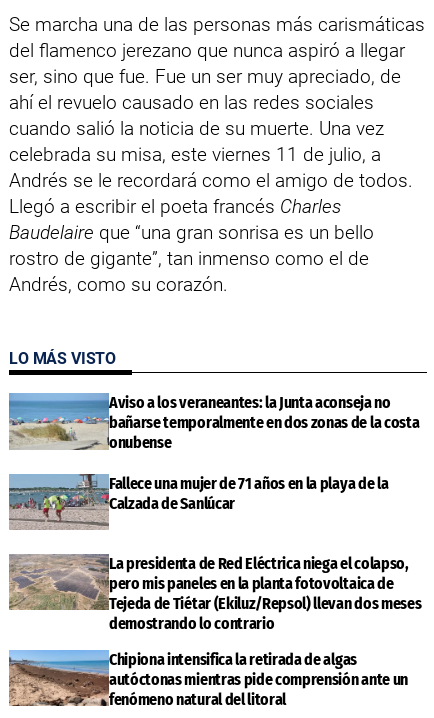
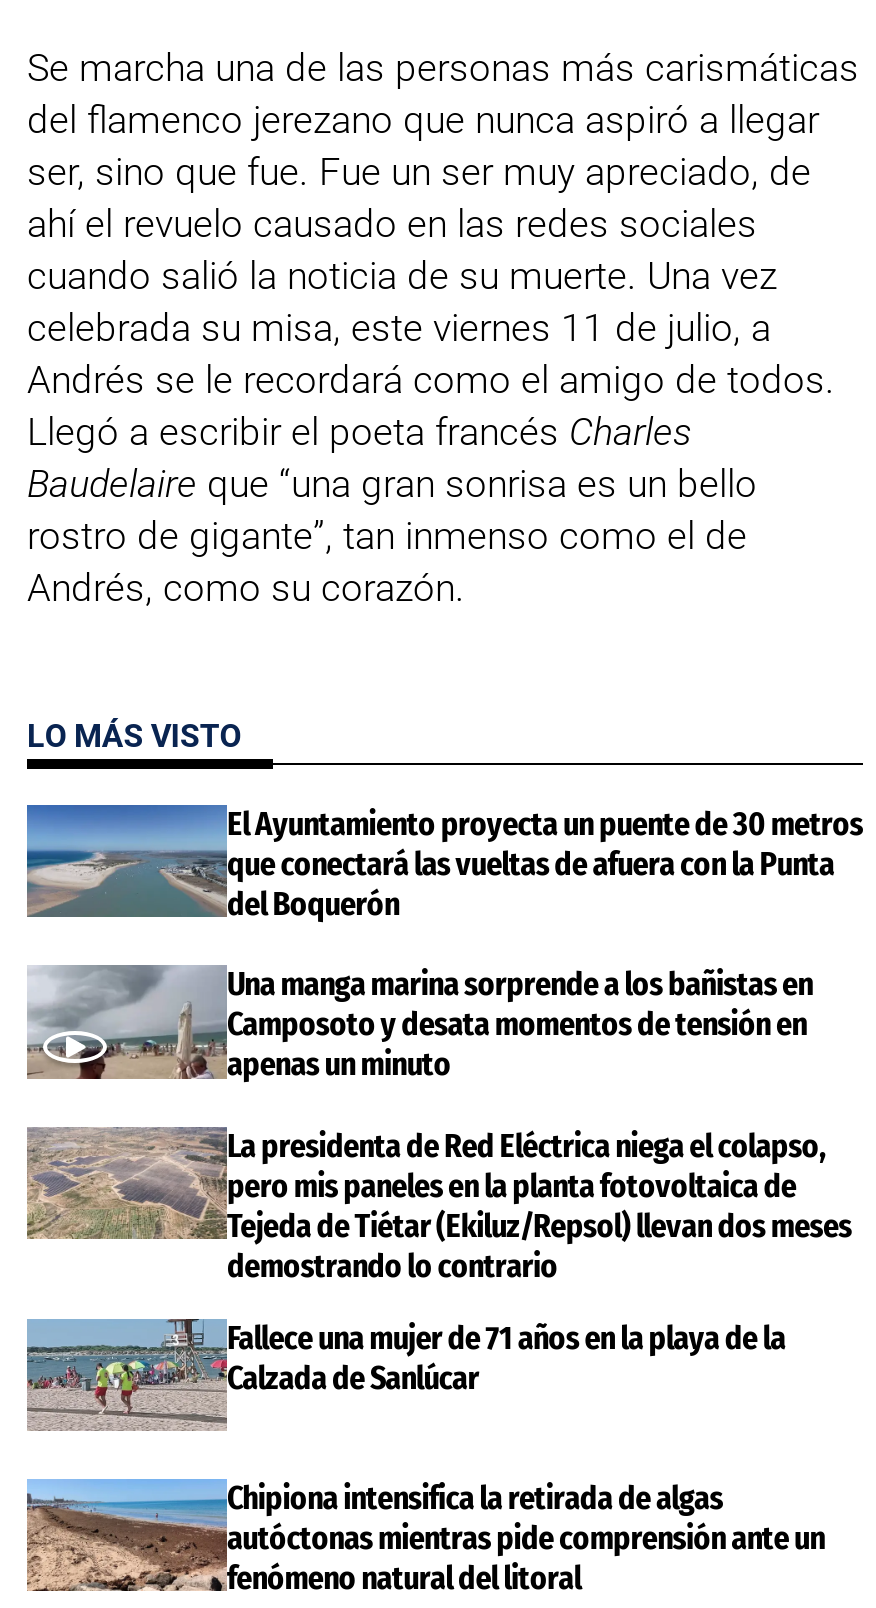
none -> [227,965,813,1083] Una manga marina sorprende a los bañistas en | Camposoto y desata momentos de tensión en | apenas un minuto
[9,393,419,452] [image] | Aviso a los veraneantes: la Junta aconseja no | bañarse temporalmente en dos zonas de la costa | onubense -> [25,805,863,923] [image] | El Ayuntamiento proyecta un puente de 30 metros | que conectará las vueltas de afuera con la Punta | del Boquerón
[9,474,95,531] [image] -> [29,964,199,1082] [image]
moved [109,473,388,512] -> [227,1318,786,1396]: Fallece una mujer de 71 años en la playa de la | Calzada de Sanlúcar

